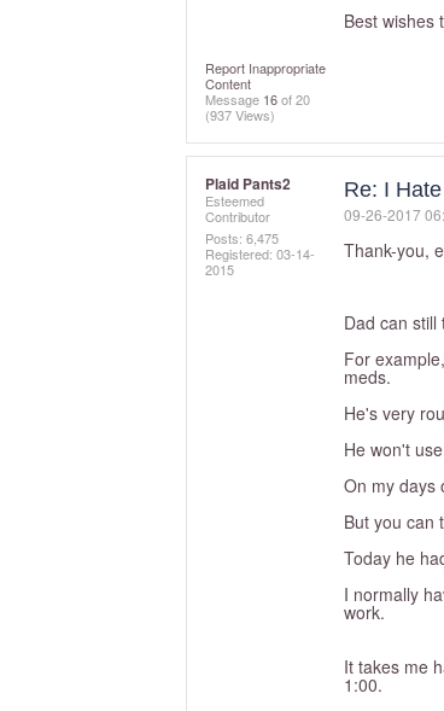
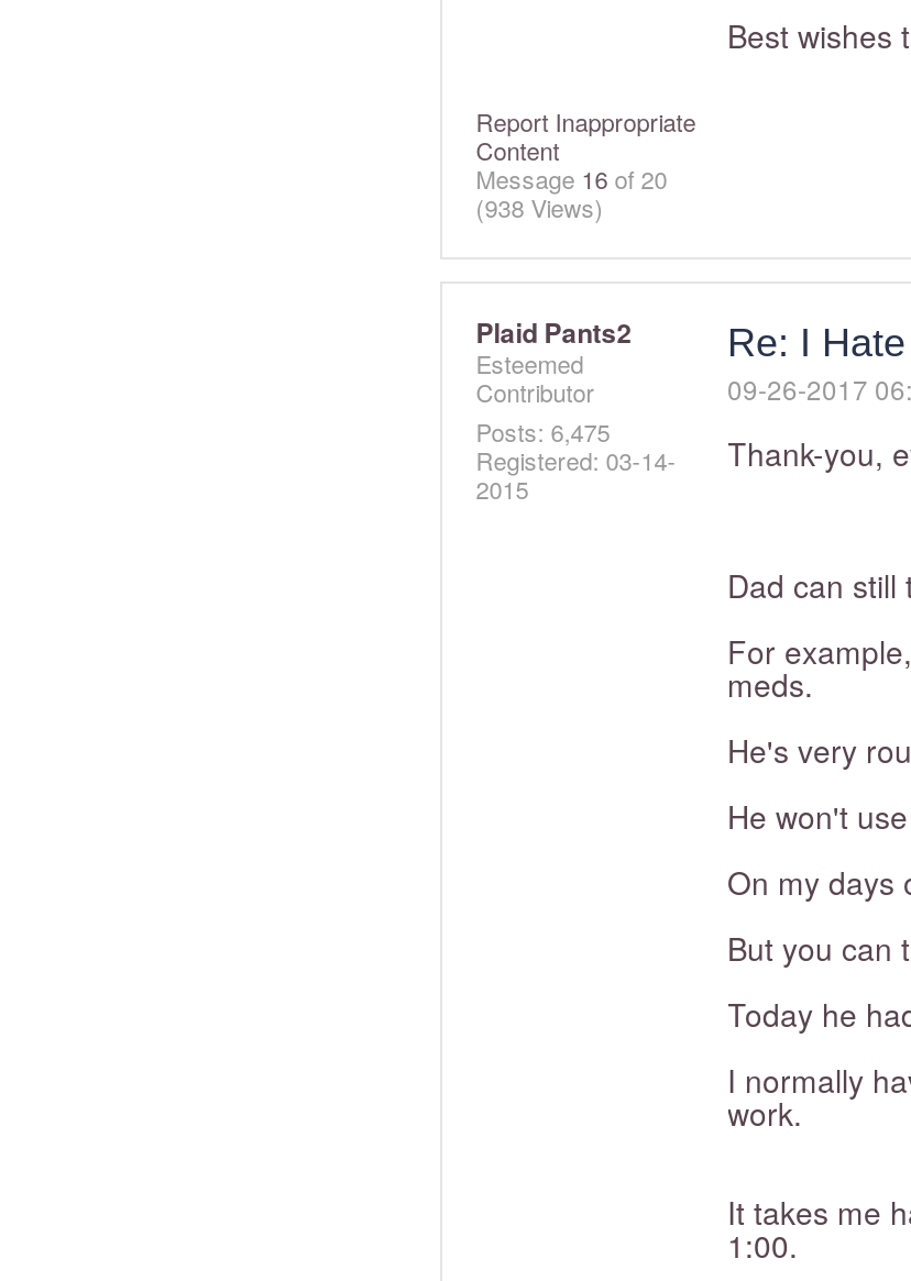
[205,105,275,124] (937 Views) -> [476,189,603,224] (938 Views)

